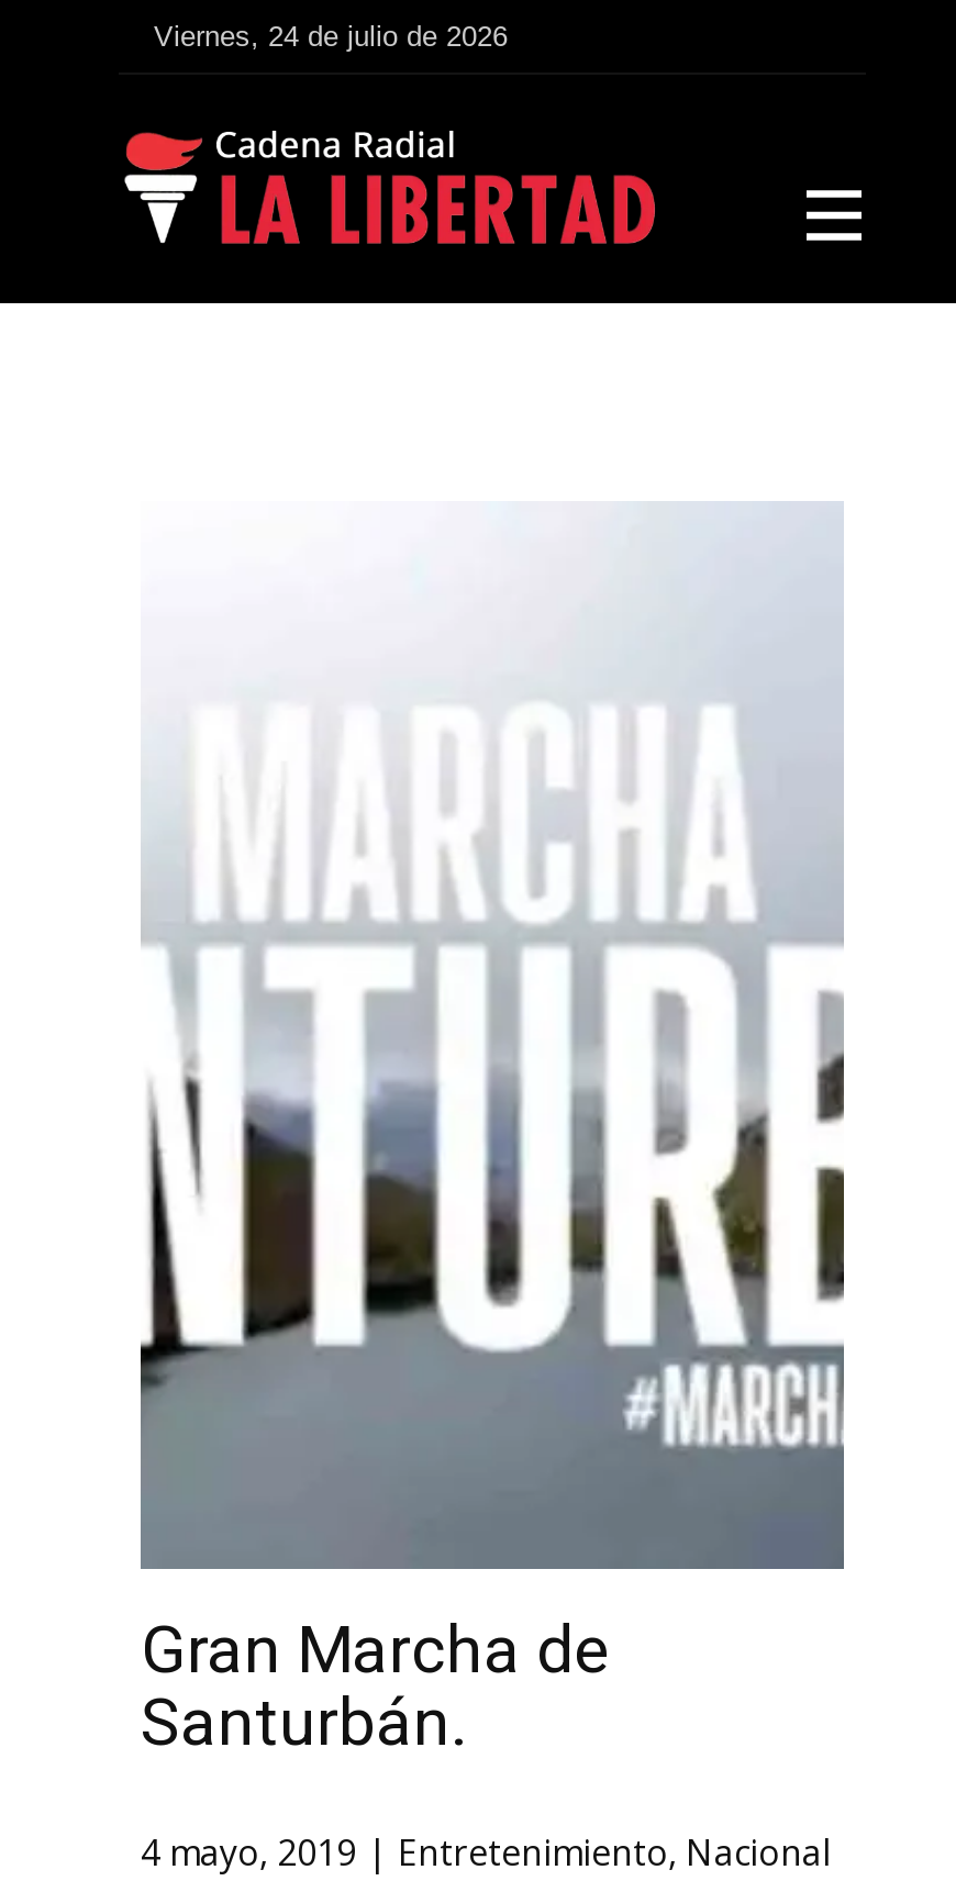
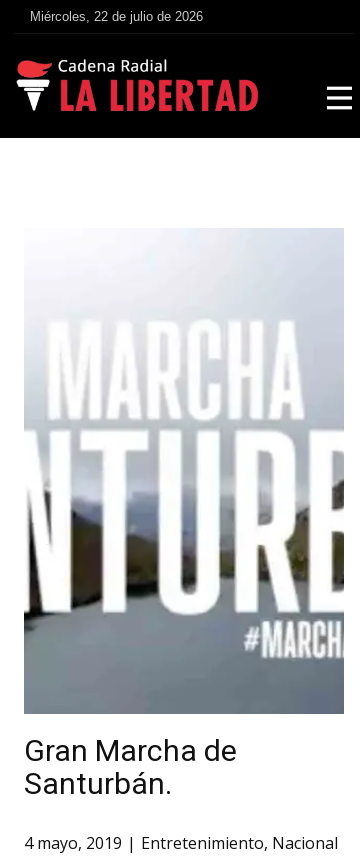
[154,19,508,52] Viernes, 24 de julio de 2026 -> [30,8,203,23] Miércoles, 22 de julio de 2026

